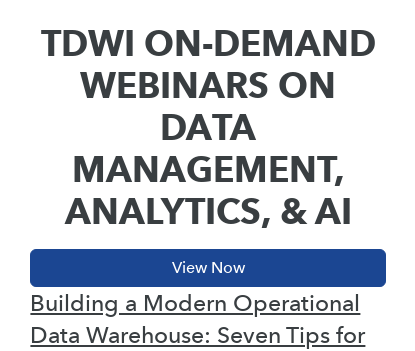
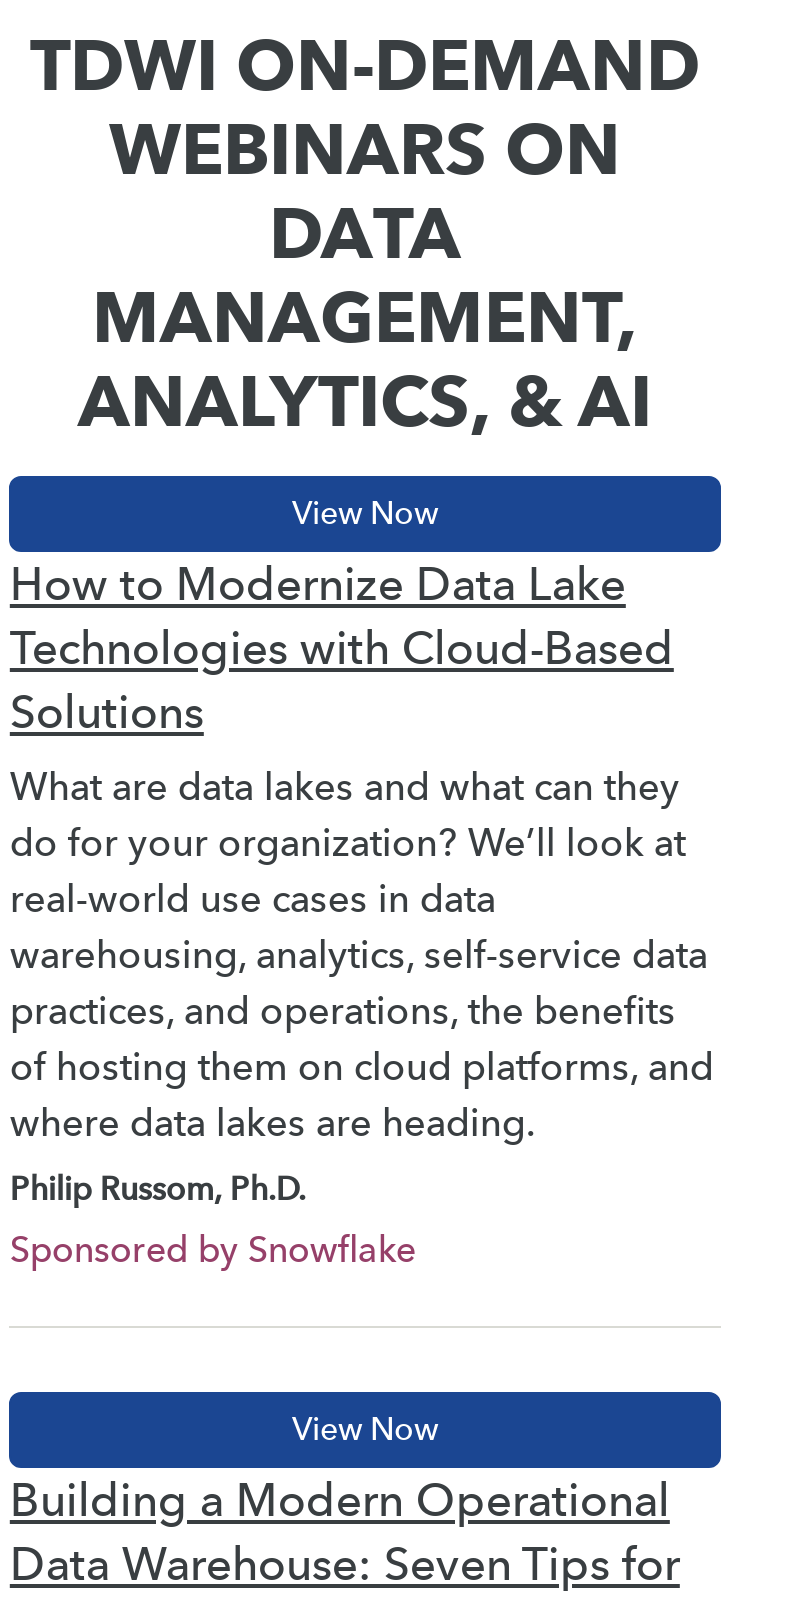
none -> [10,555,714,1272] How to Modernize Data Lake | Technologies with Cloud-Based | Solutions | What are data lakes and what can they | do for your organization? We’ll look at | real-world use cases in data | warehousing, analytics, self-service data | practices, and operations, the benefits | of hosting them on cloud platforms, and | where data lakes are heading. | Philip Russom, Ph.D. | Sponsored by Snowflake

